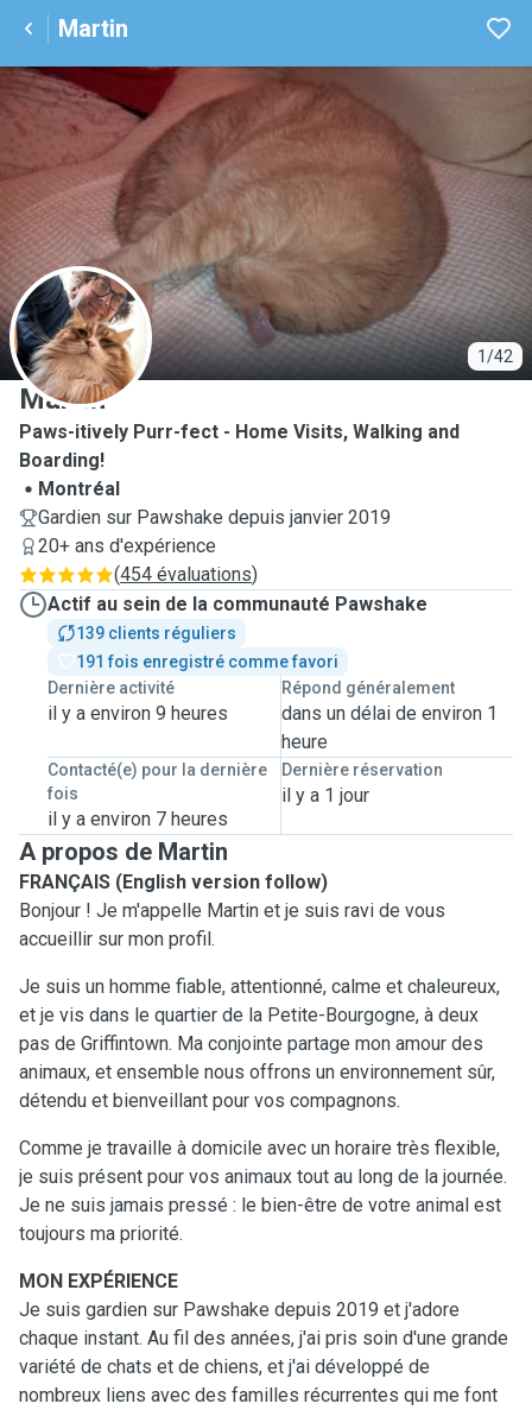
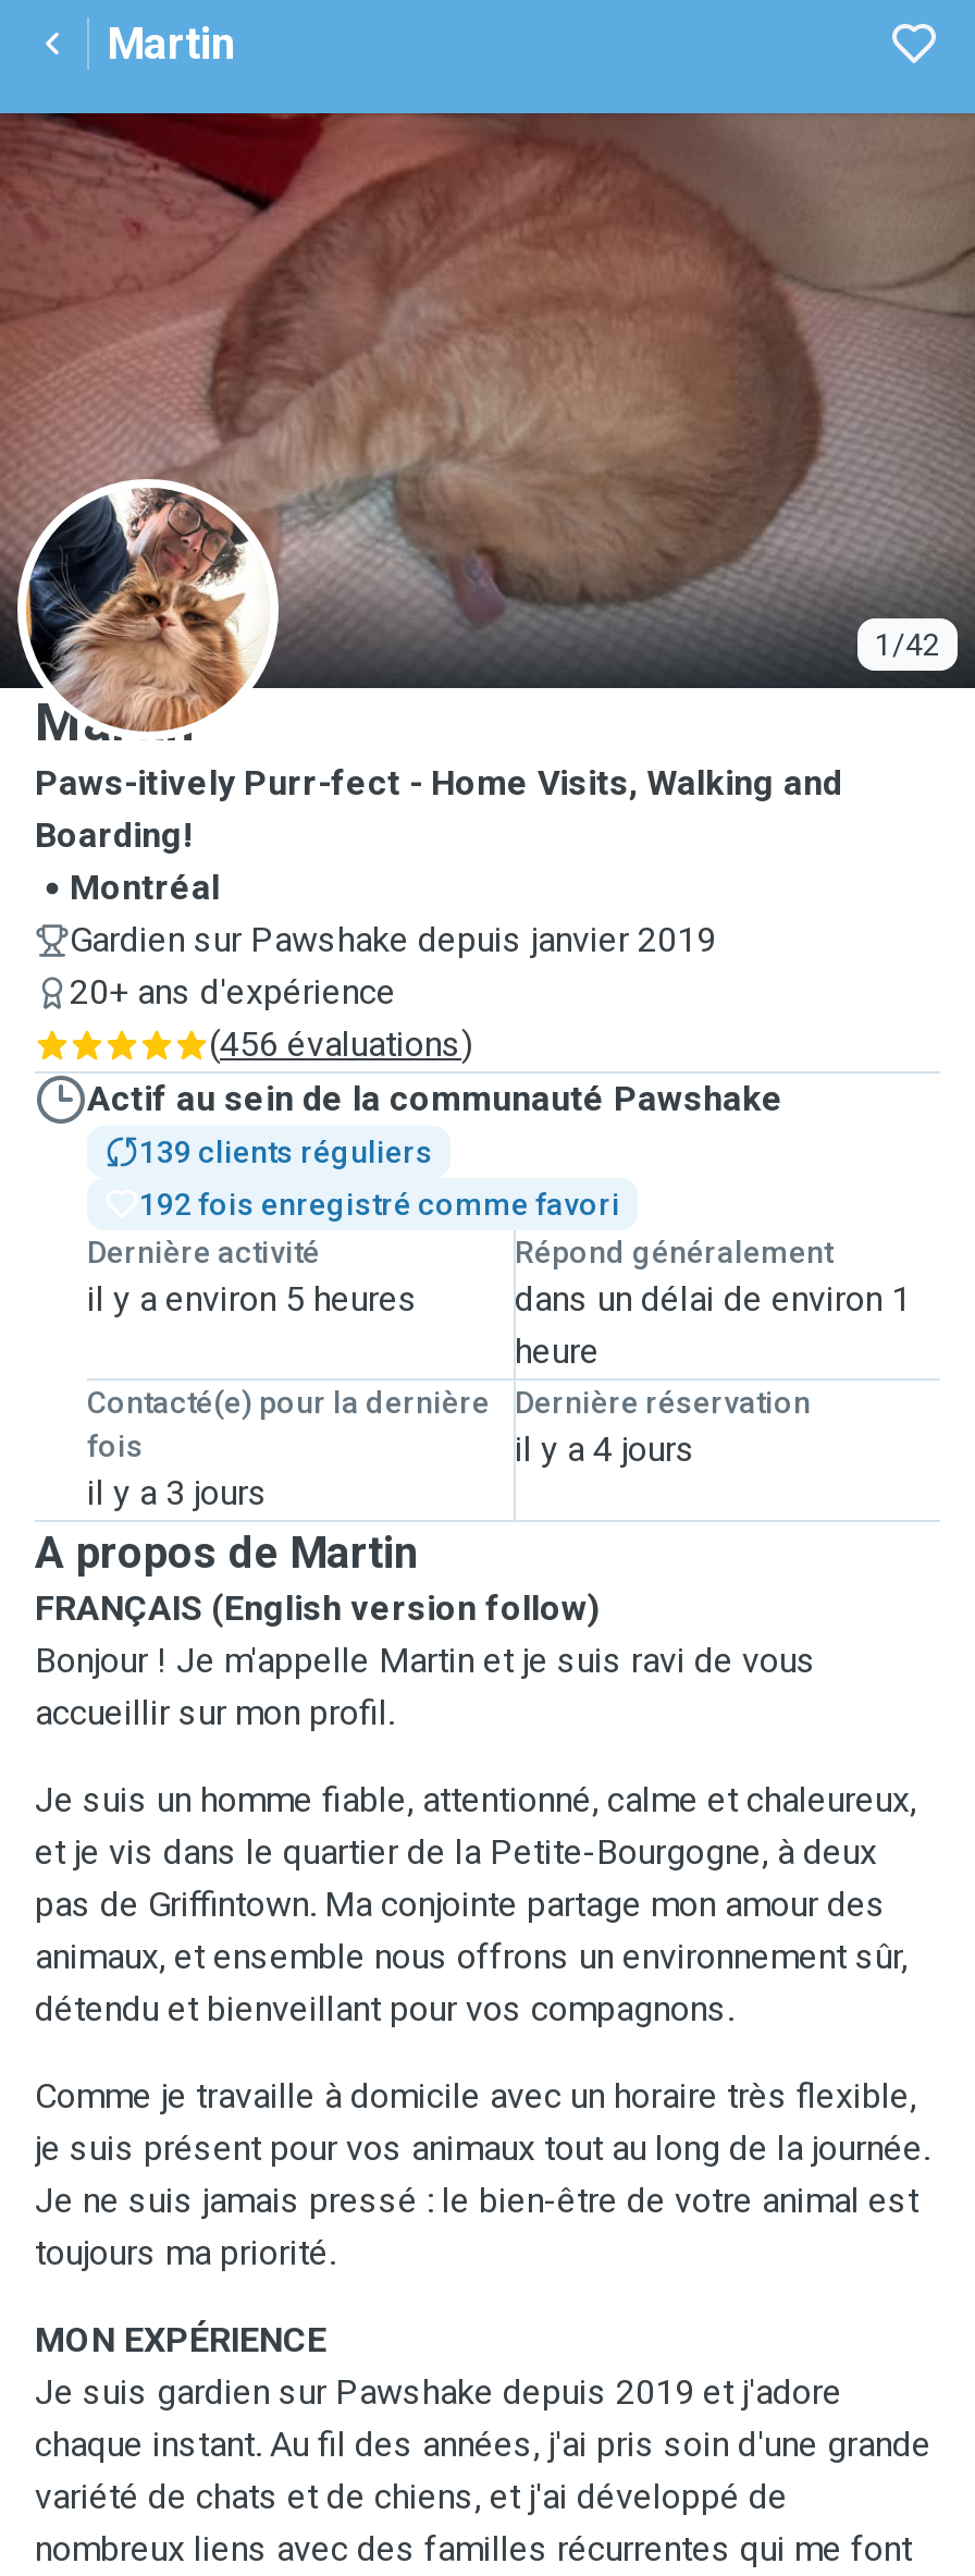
[114,563,258,586] (454 évaluations) -> [209,1023,472,1065] (456 évaluations)
[76,652,338,671] 191 fois enregistré comme favori -> [139,1187,620,1222] 192 fois enregistré comme favori
[47,702,228,725] il y a environ 9 heures -> [87,1278,418,1320] il y a environ 5 heures
[281,784,369,807] il y a 1 jour -> [515,1428,695,1470] il y a 4 jours
[47,808,228,830] il y a environ 7 heures -> [87,1472,268,1513] il y a 3 jours

